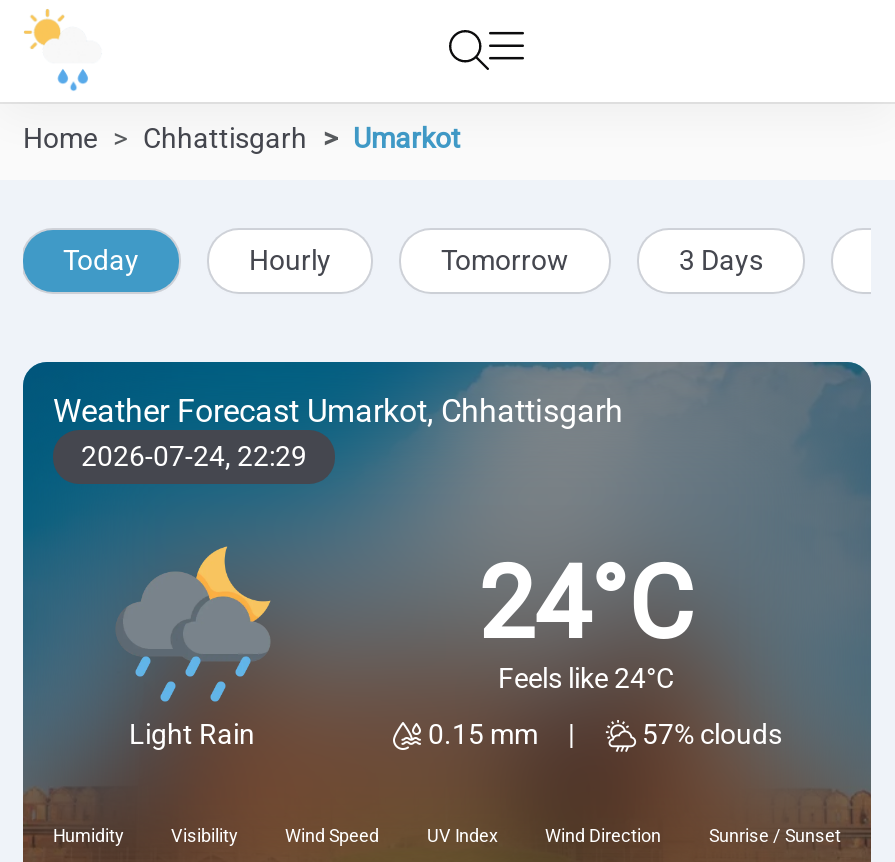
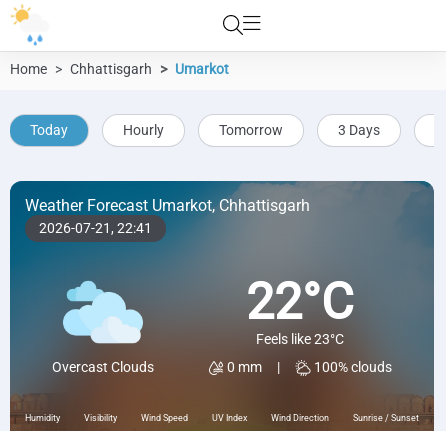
[81,440,307,472] 2026-07-24, 22:29 -> [39,220,152,236] 2026-07-21, 22:41
[121,546,289,750] [image] | Light Rain -> [52,274,154,375] [image] | Overcast Clouds
[478,545,694,693] 24°C | Feels like 24°C -> [246,272,354,346] 22°C | Feels like 23°C
[422,717,538,749] 0.15 mm -> [224,358,262,374] 0 mm
[636,717,782,749] 57% clouds -> [311,358,392,374] 100% clouds

